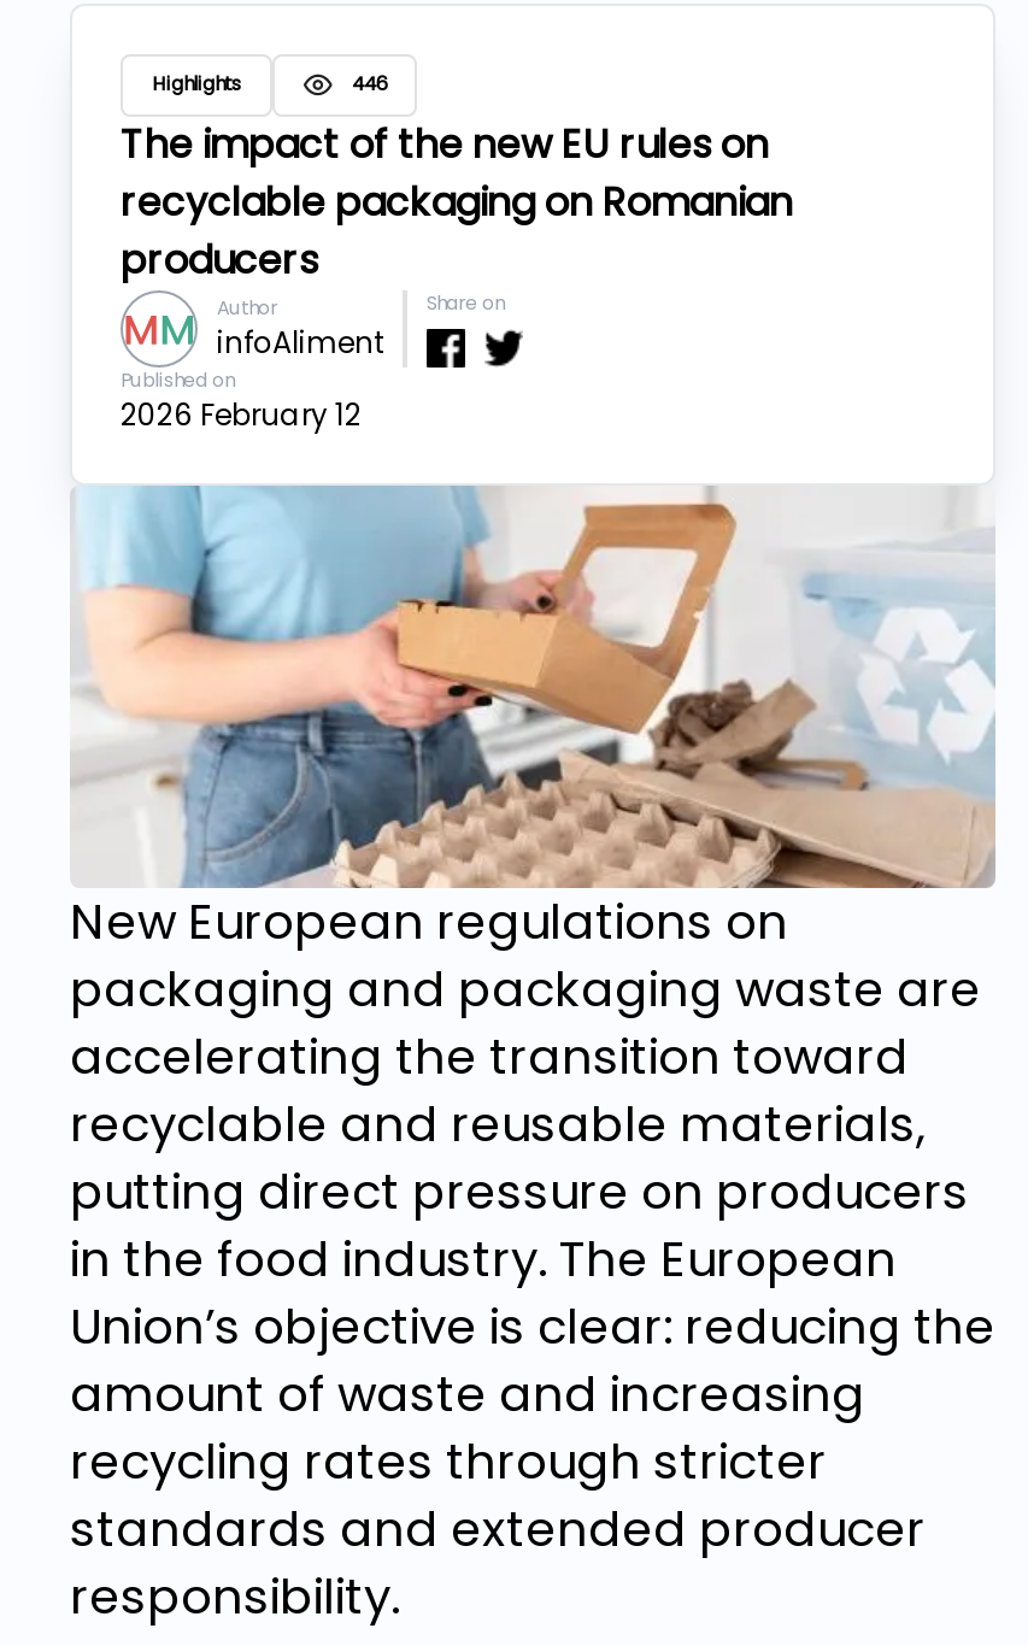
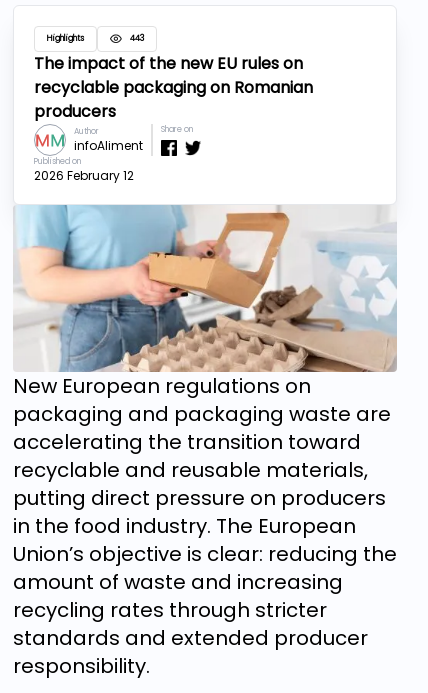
[352,70,386,97] 446 -> [130,33,144,44] 443

